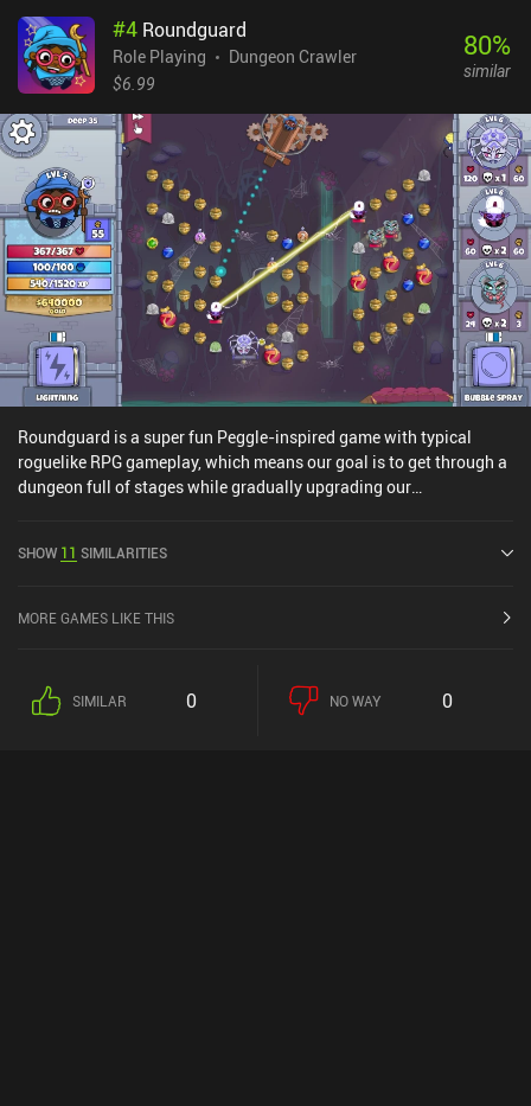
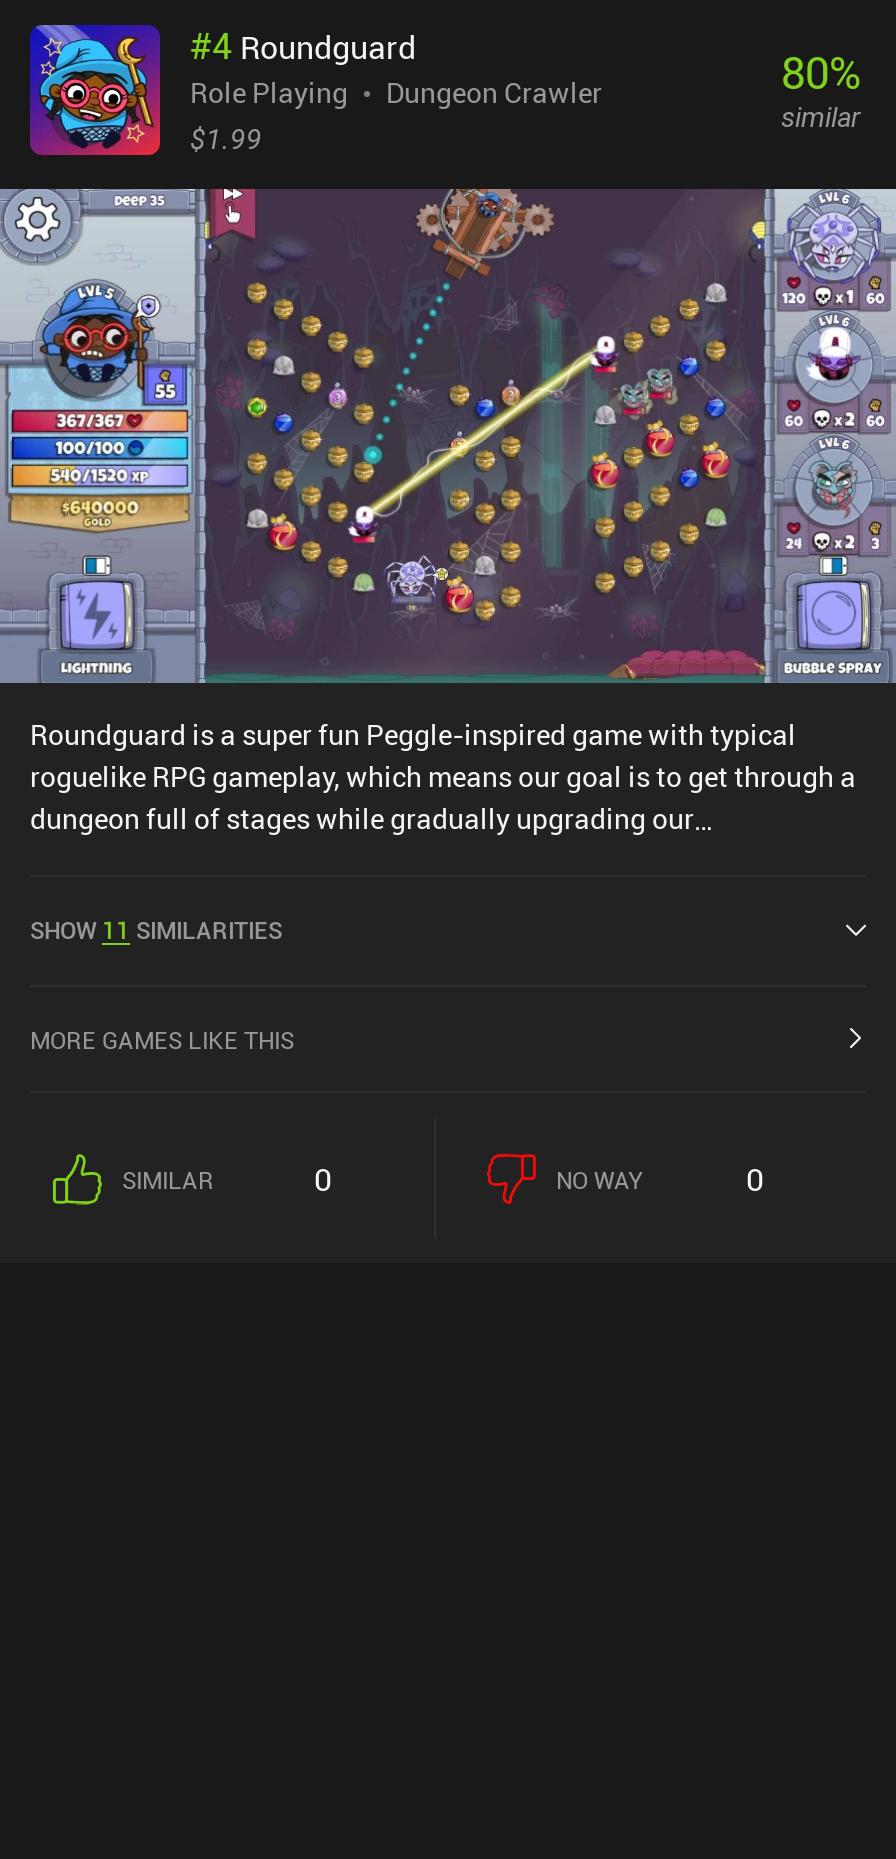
[113,72,155,94] $6.99 -> [190,118,262,156] $1.99

